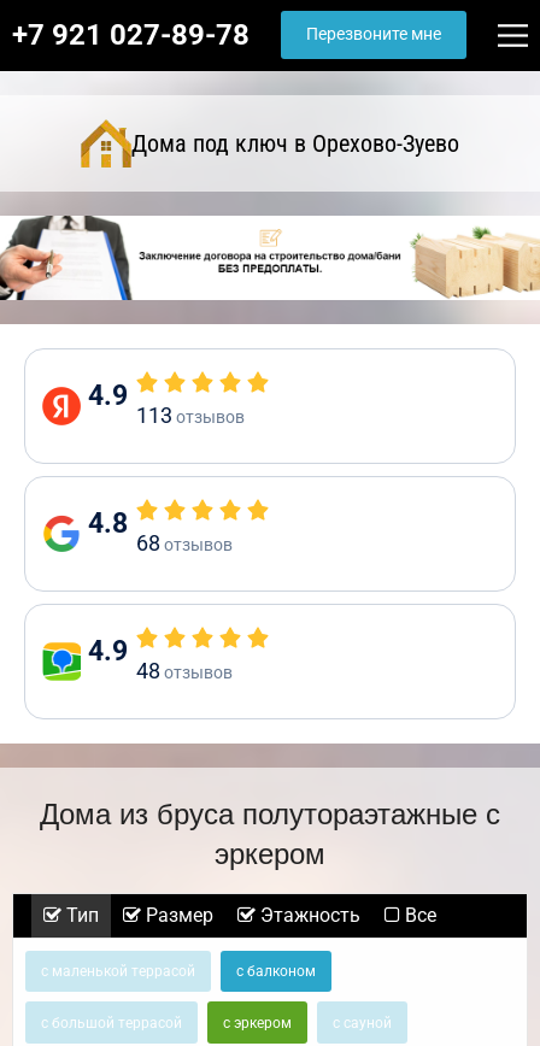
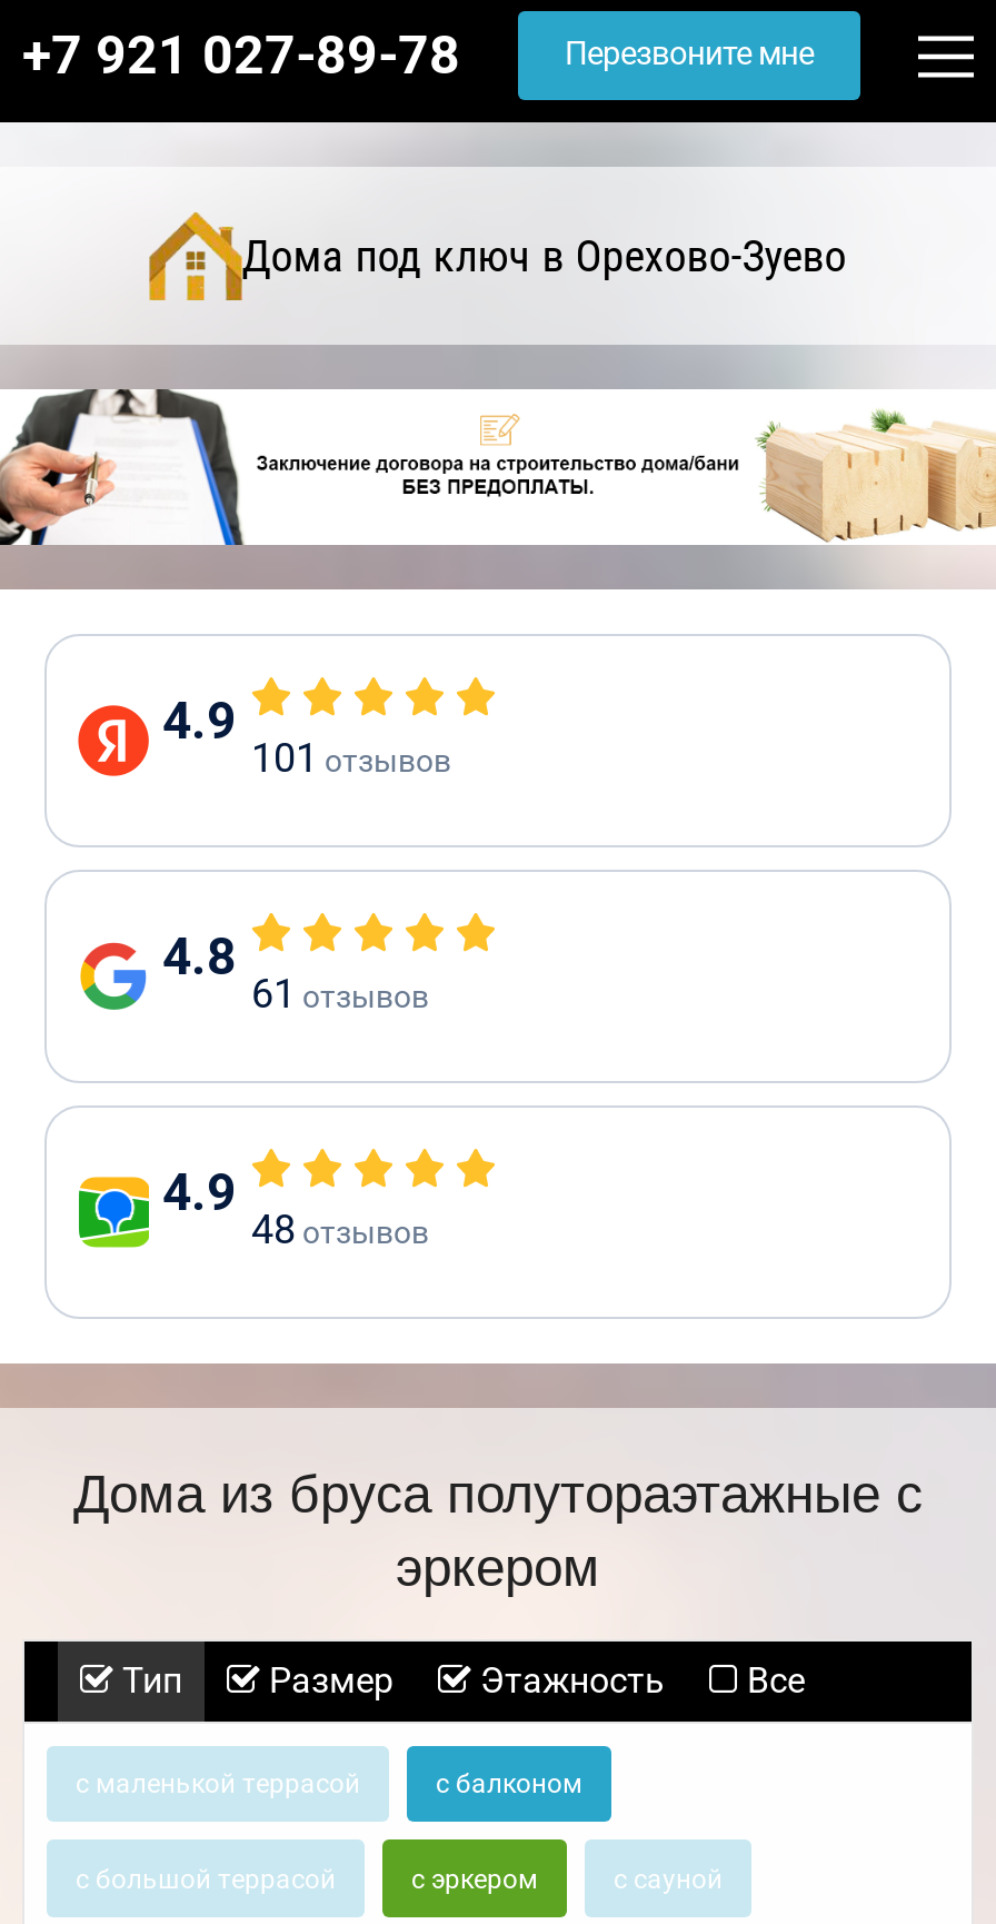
[136,402,245,428] 113 отзывов -> [251,734,451,781] 101 отзывов
[136,530,233,556] 68 отзывов -> [251,970,429,1016] 61 отзывов

